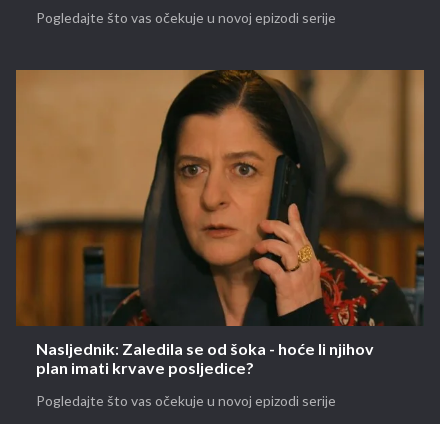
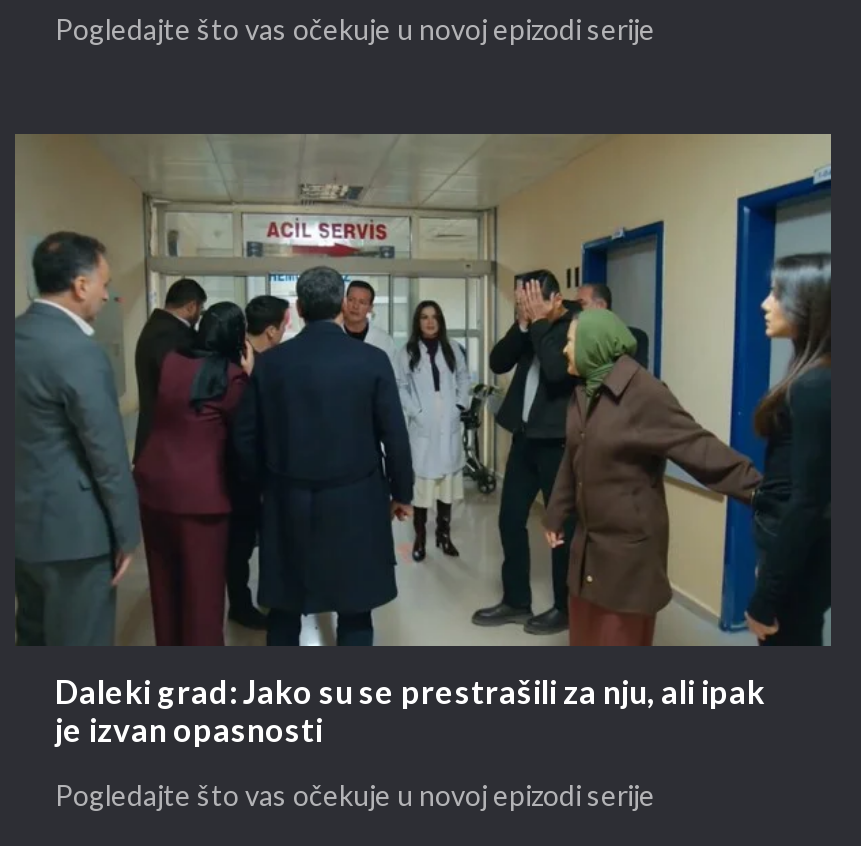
[15,69,425,379] [image] | Nasljednik: Zaledila se od šoka - hoće li njihov | plan imati krvave posljedice? -> [15,133,833,752] [image] | Daleki grad: Jako su se prestrašili za nju, ali ipak | je izvan opasnosti

